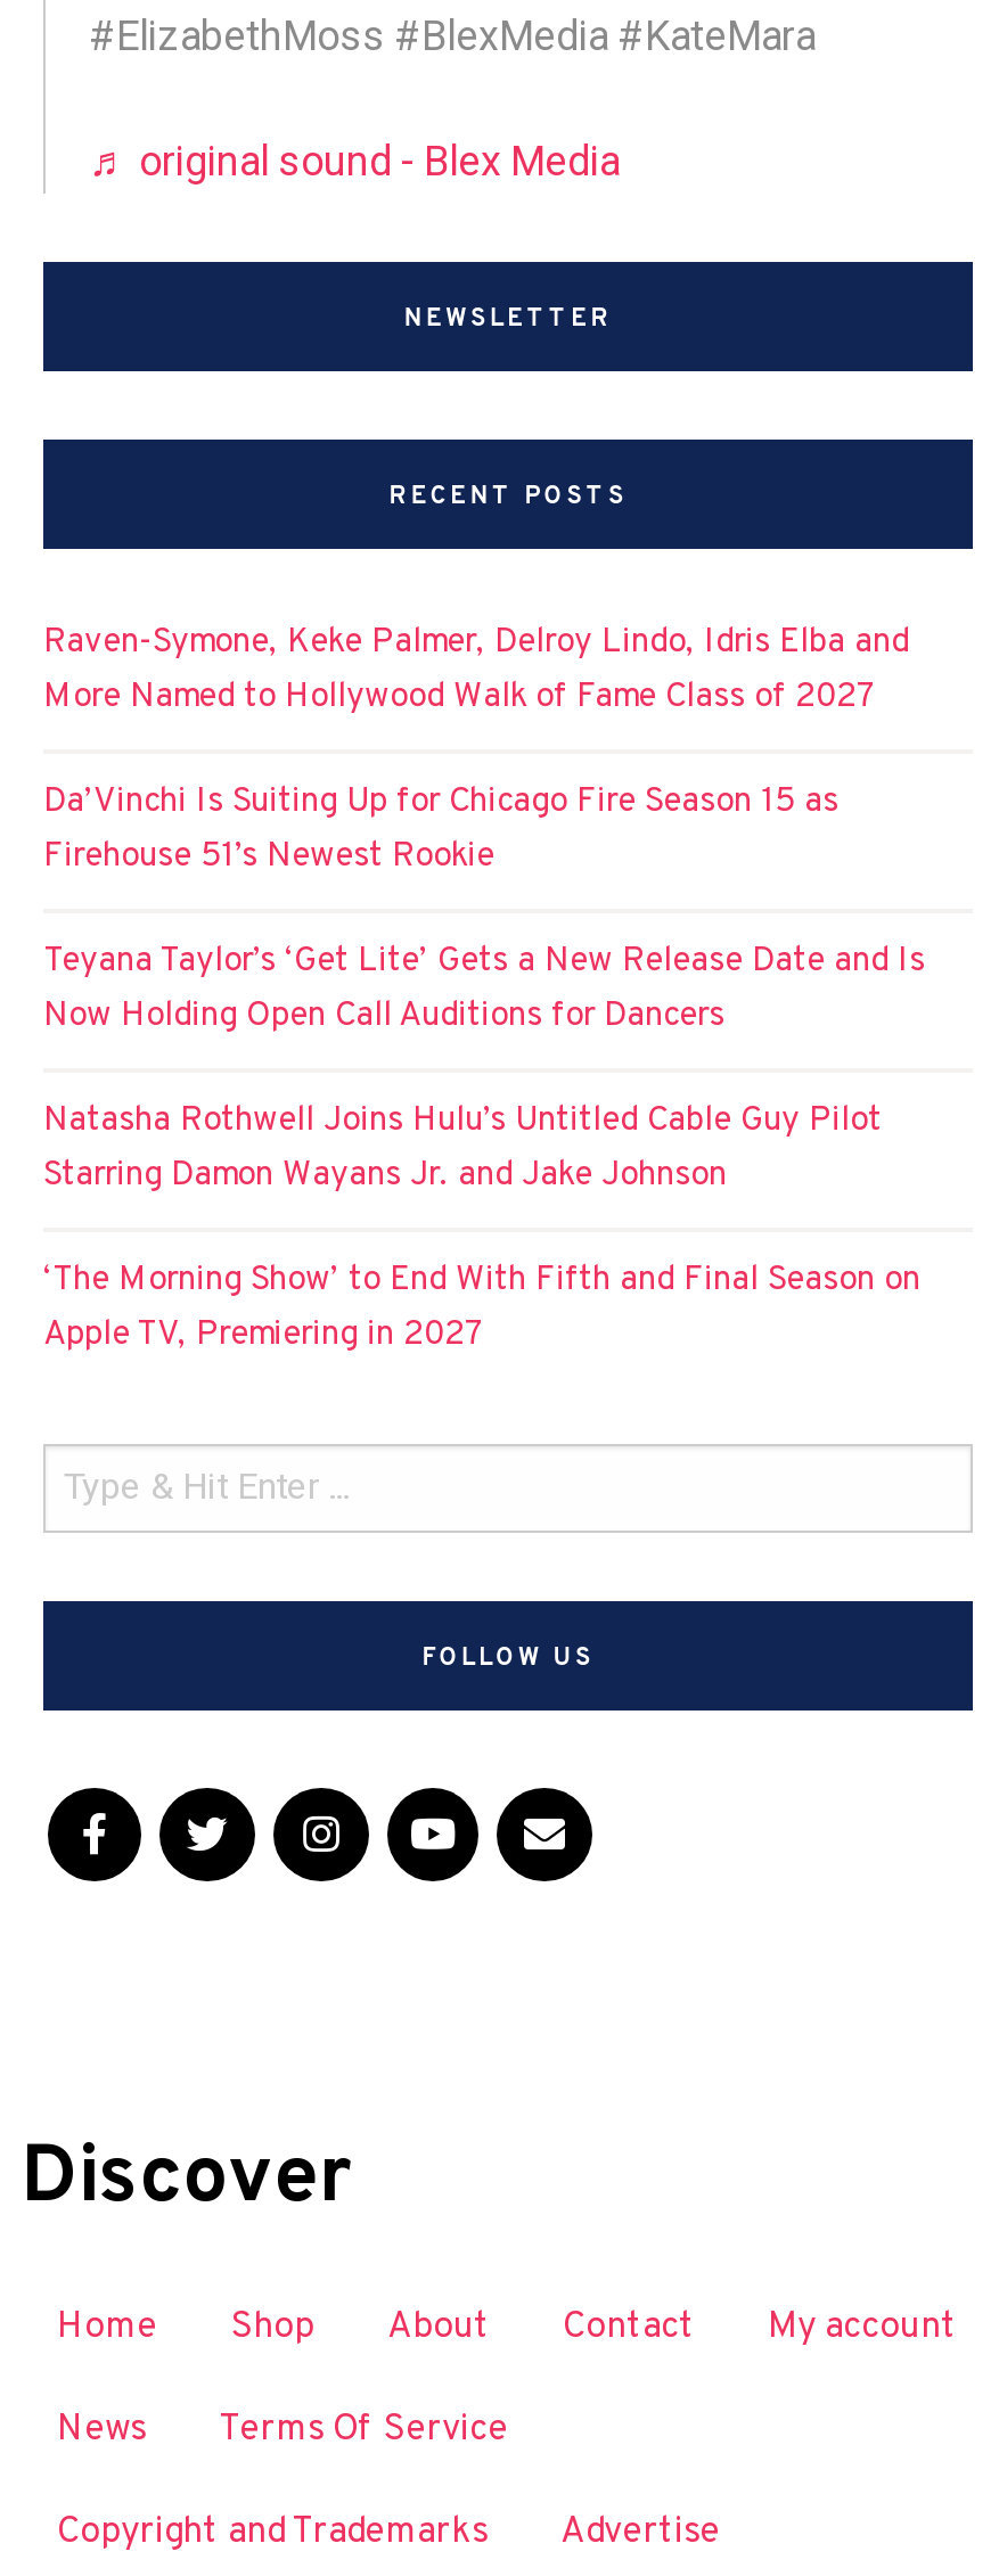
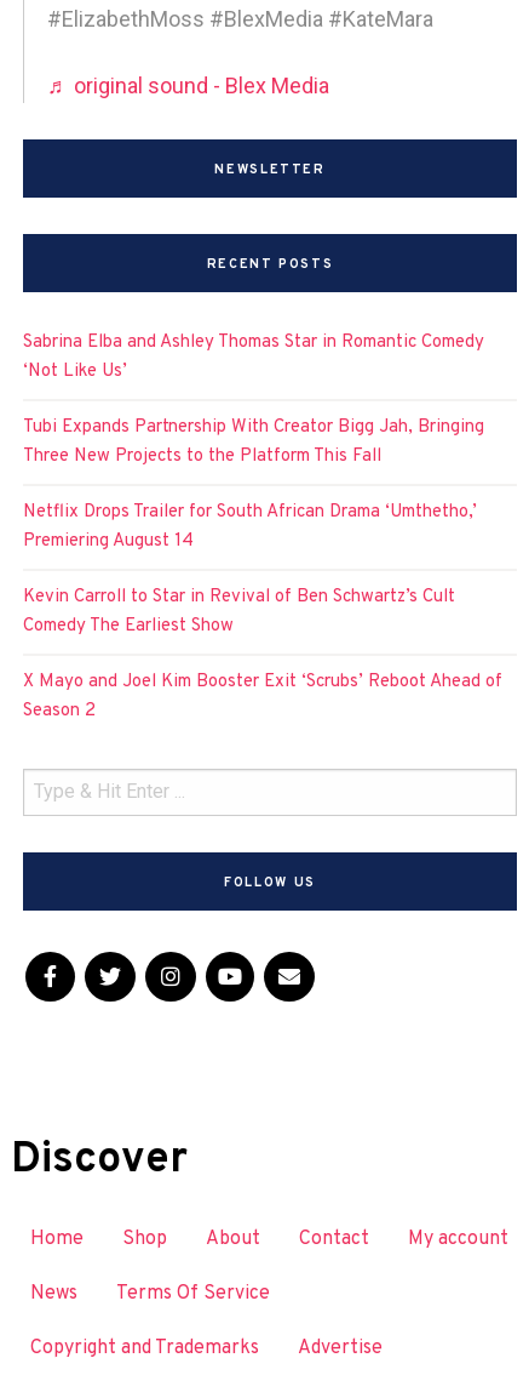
[43,621,909,719] Raven-Symone, Keke Palmer, Delroy Lindo, Idris Elba and | More Named to Hollywood Walk of Fame Class of 2027 -> [23,331,484,383] Sabrina Elba and Ashley Thomas Star in Romantic Comedy | ‘Not Like Us’
[43,781,838,878] Da’Vinchi Is Suiting Up for Chicago Fire Season 15 as | Firehouse 51’s Newest Rookie -> [23,416,484,468] Tubi Expands Partnership With Creator Bigg Jah, Bringing | Three New Projects to the Platform This Fall
[43,940,925,1038] Teyana Taylor’s ‘Get Lite’ Gets a New Release Date and Is | Now Holding Open Call Auditions for Dancers -> [23,500,477,553] Netflix Drops Trailer for South African Drama ‘Umthetho,’ | Premiering August 14
[43,1099,882,1197] Natasha Rothwell Joins Hulu’s Untitled Cable Guy Pilot | Starring Damon Wayans Jr. and Jake Johnson -> [23,585,455,637] Kevin Carroll to Star in Revival of Ben Schwartz’s Cult | Comedy The Earliest Show
[43,1259,920,1357] ‘The Morning Show’ to End With Fifth and Final Season on | Apple TV, Premiering in 2027 -> [23,670,502,722] X Mayo and Joel Kim Booster Exit ‘Scrubs’ Reboot Ahead of | Season 2

